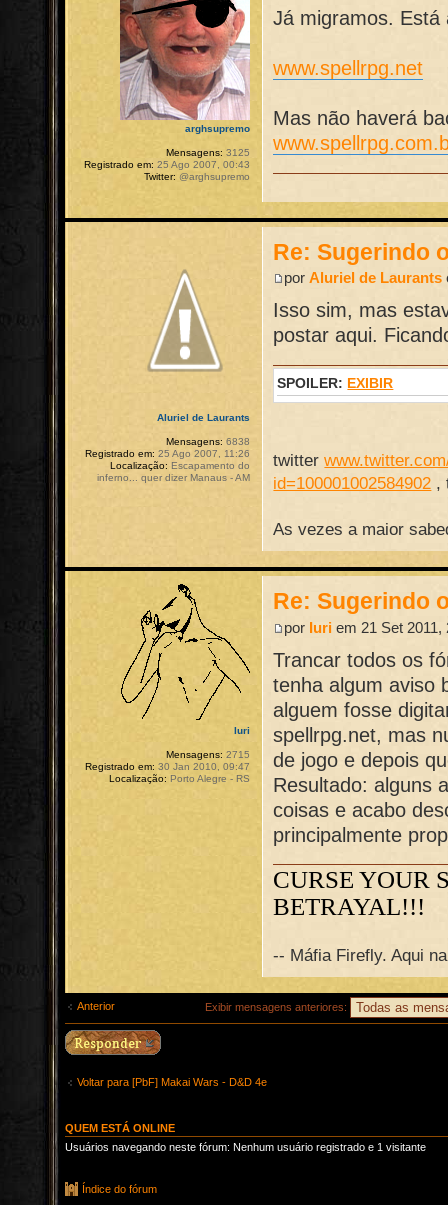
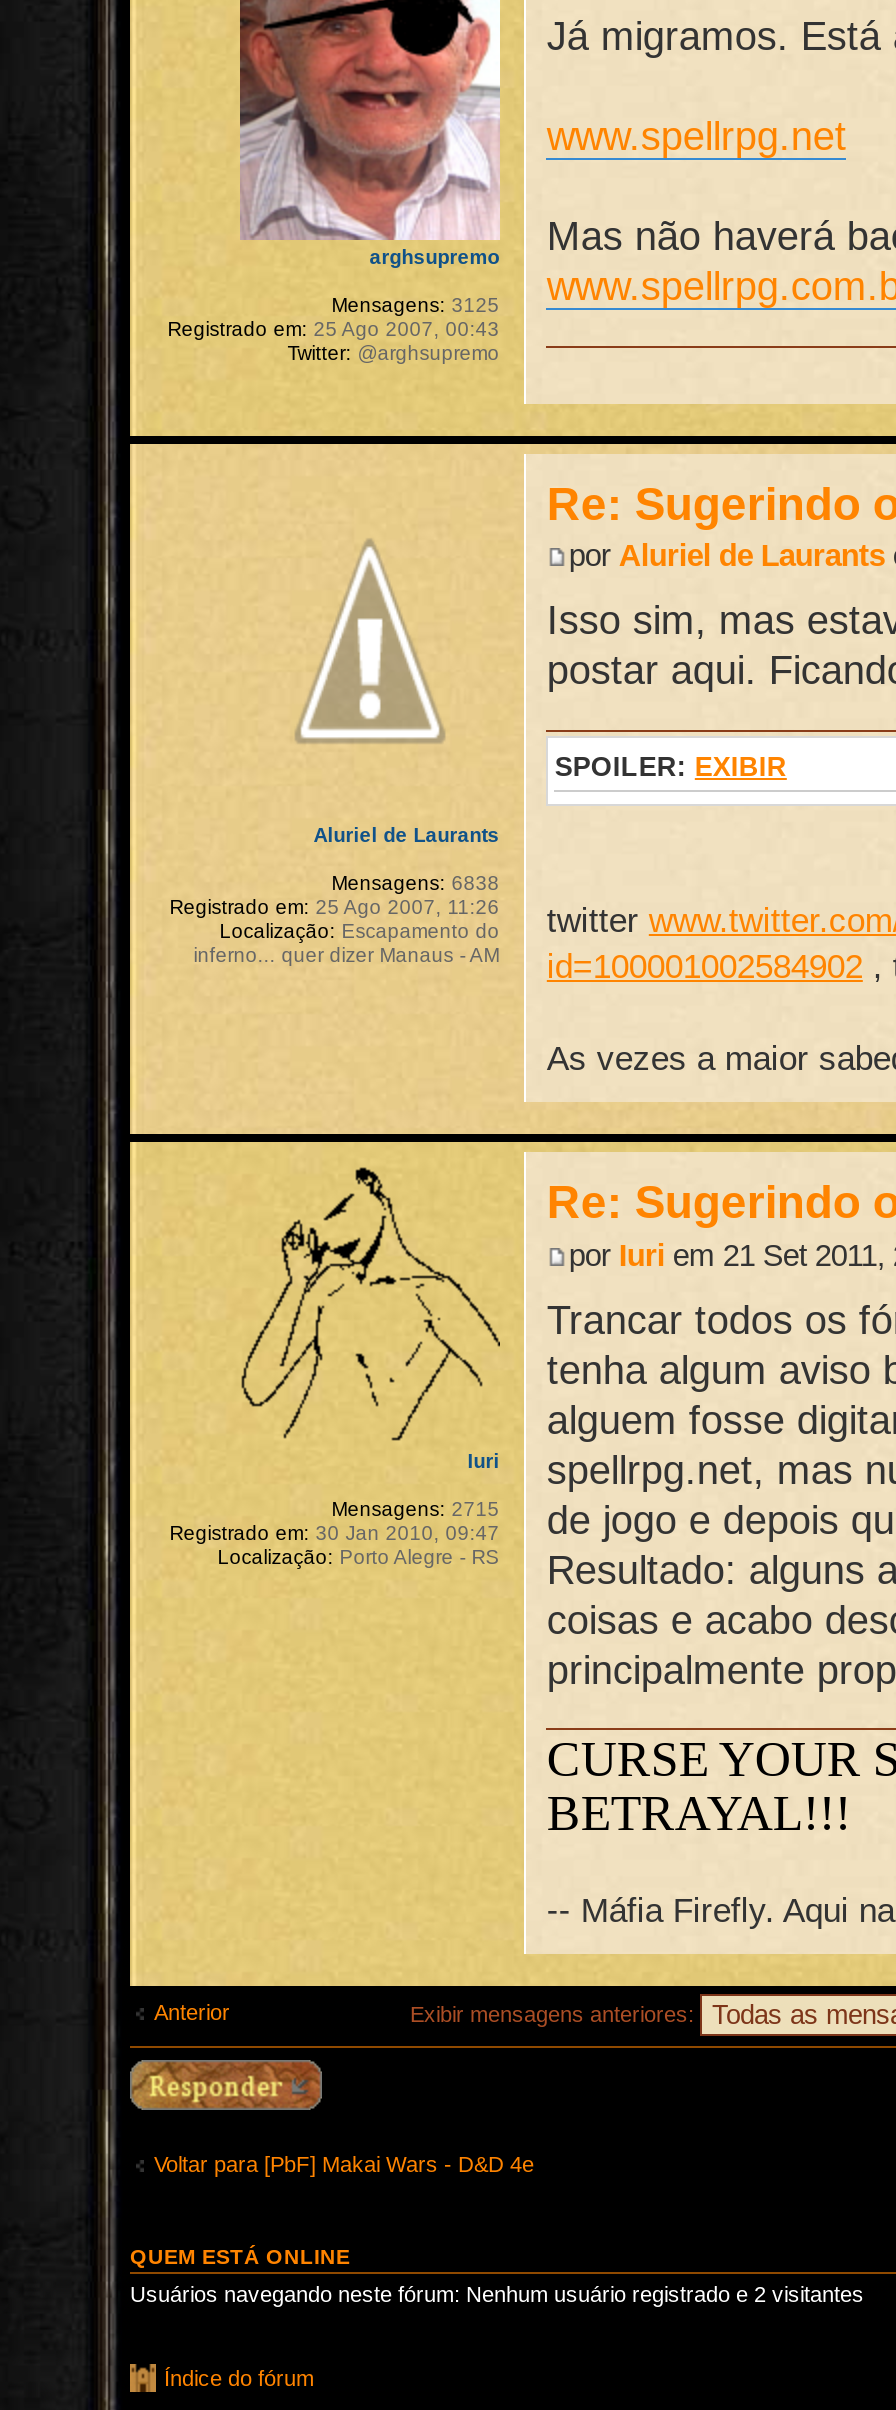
[65,1141,426,1153] Usuários navegando neste fórum: Nenhum usuário registrado e 1 visitante -> [130,2282,864,2306] Usuários navegando neste fórum: Nenhum usuário registrado e 2 visitantes

